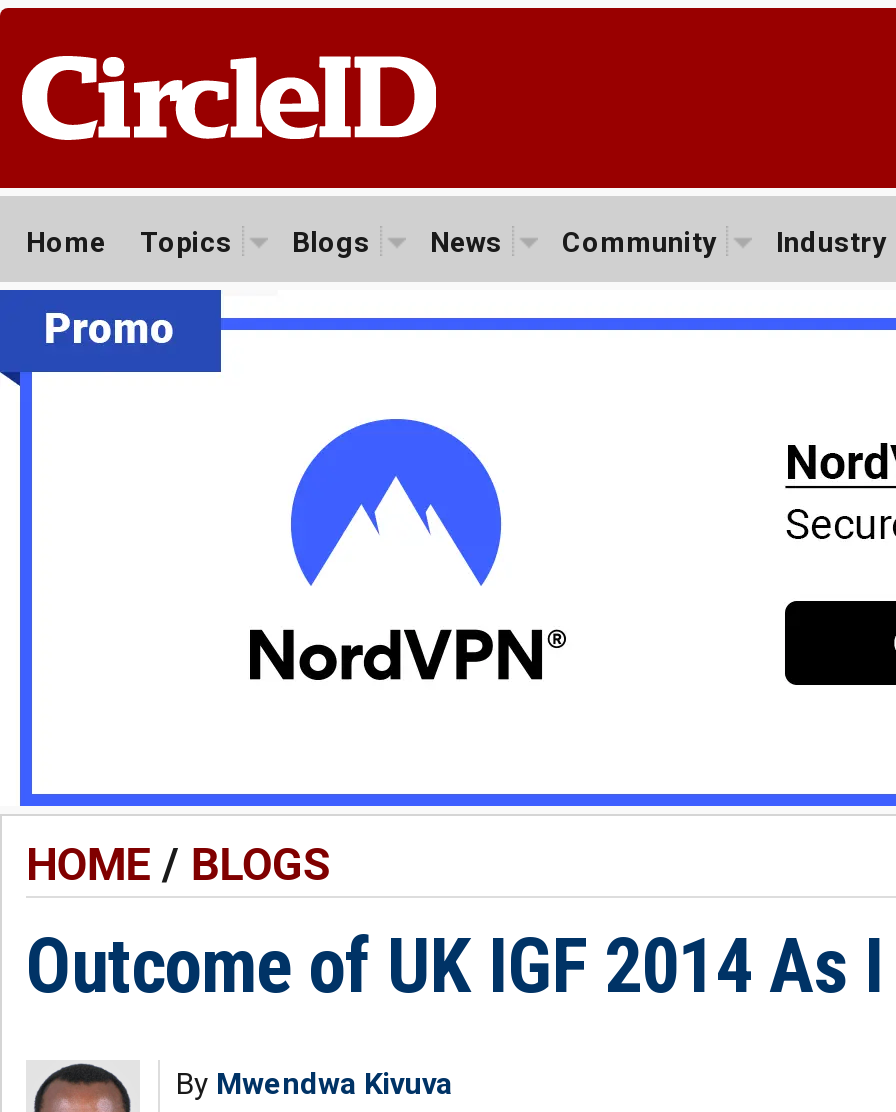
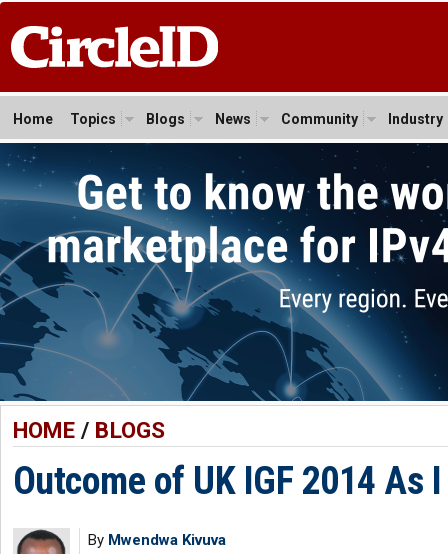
[6,288,890,808] [image] -> [3,142,445,402] [image]

